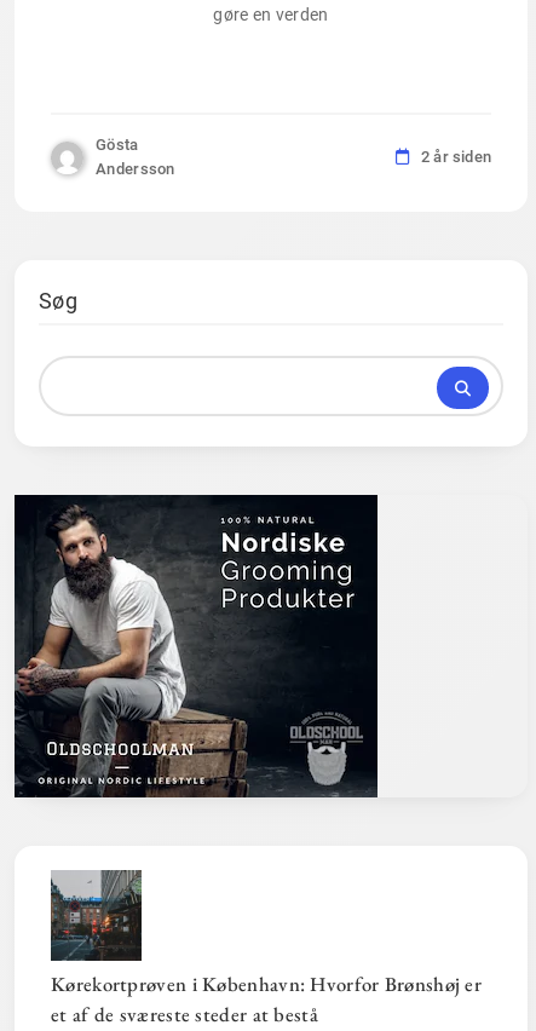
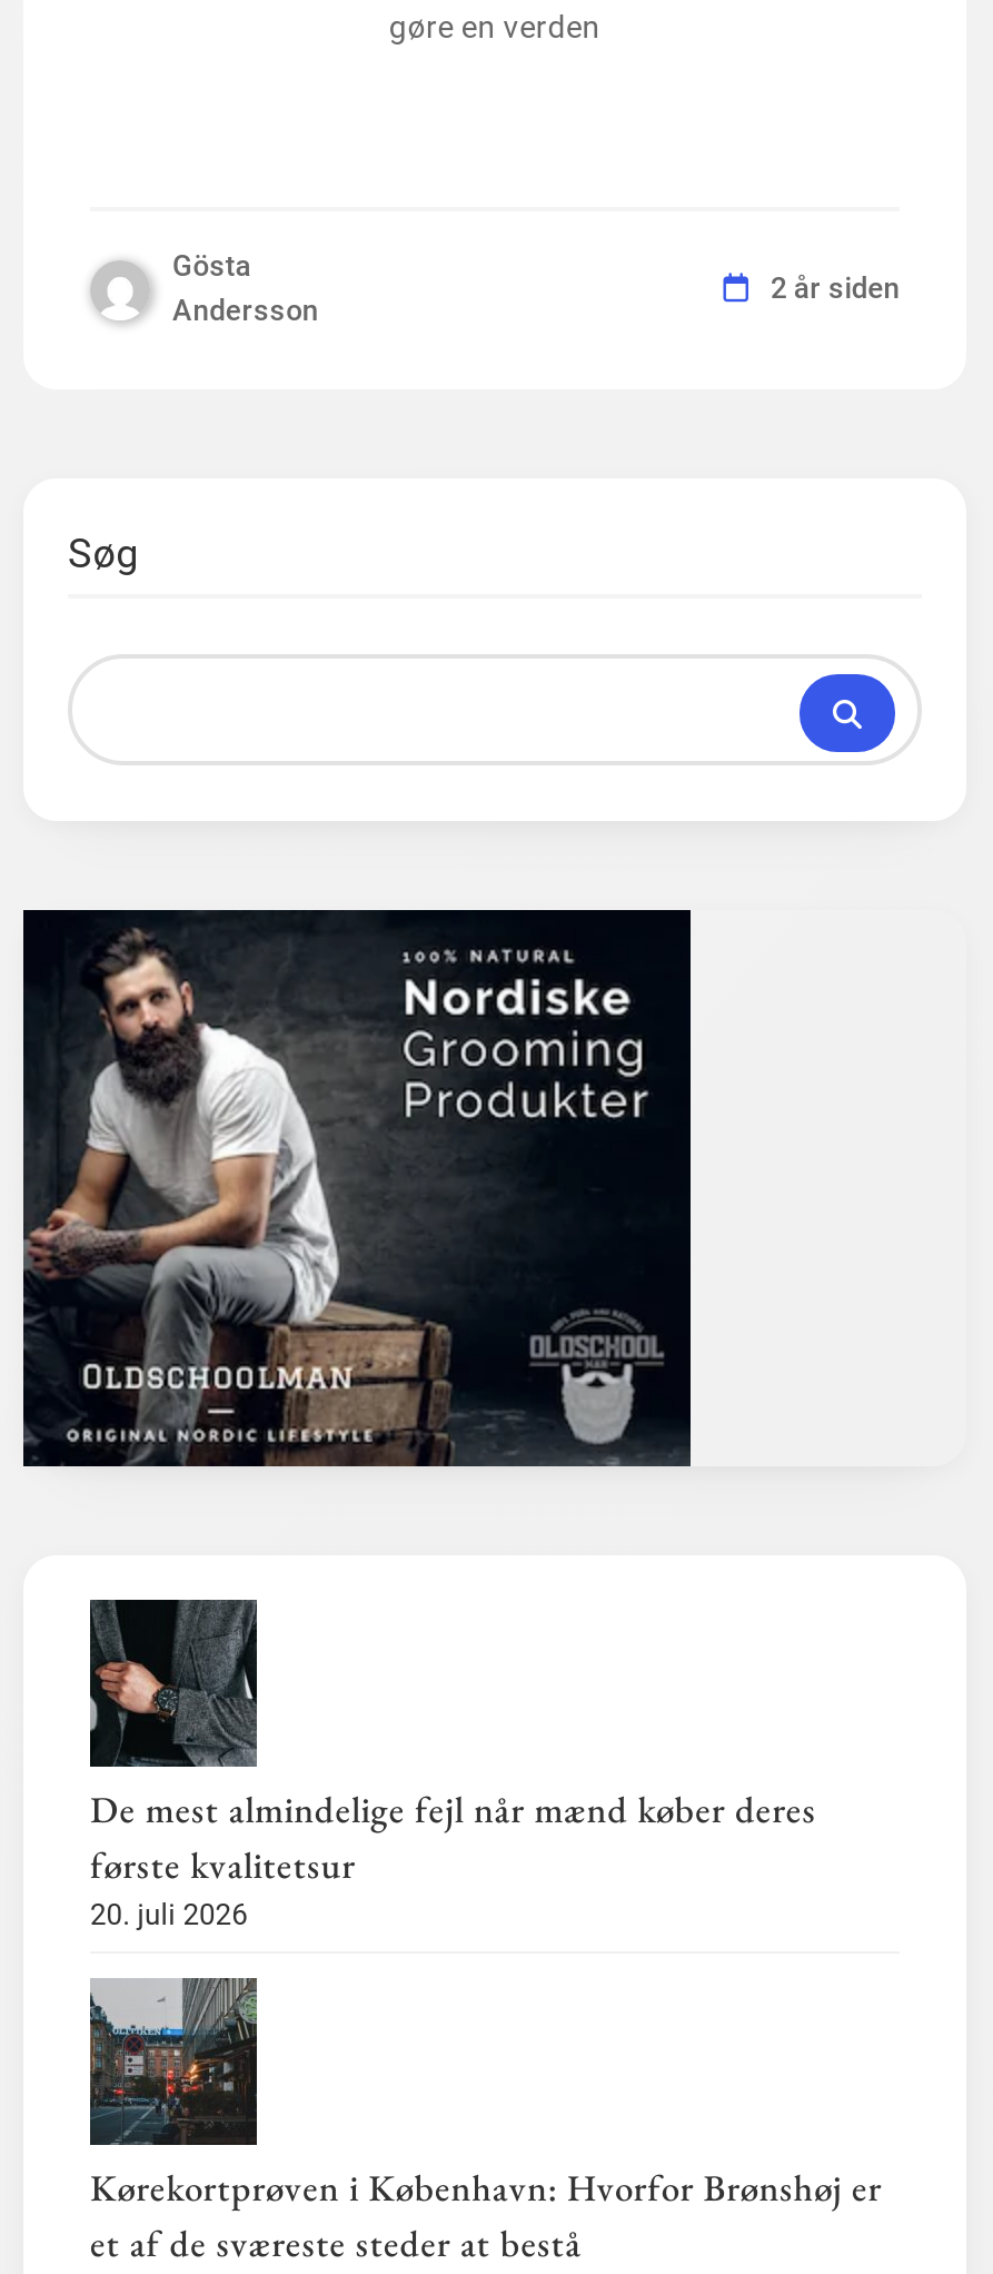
none -> [90,1598,816,1932] [image] | De mest almindelige fejl når mænd køber deres | første kvalitetsur | 20. juli 2026

